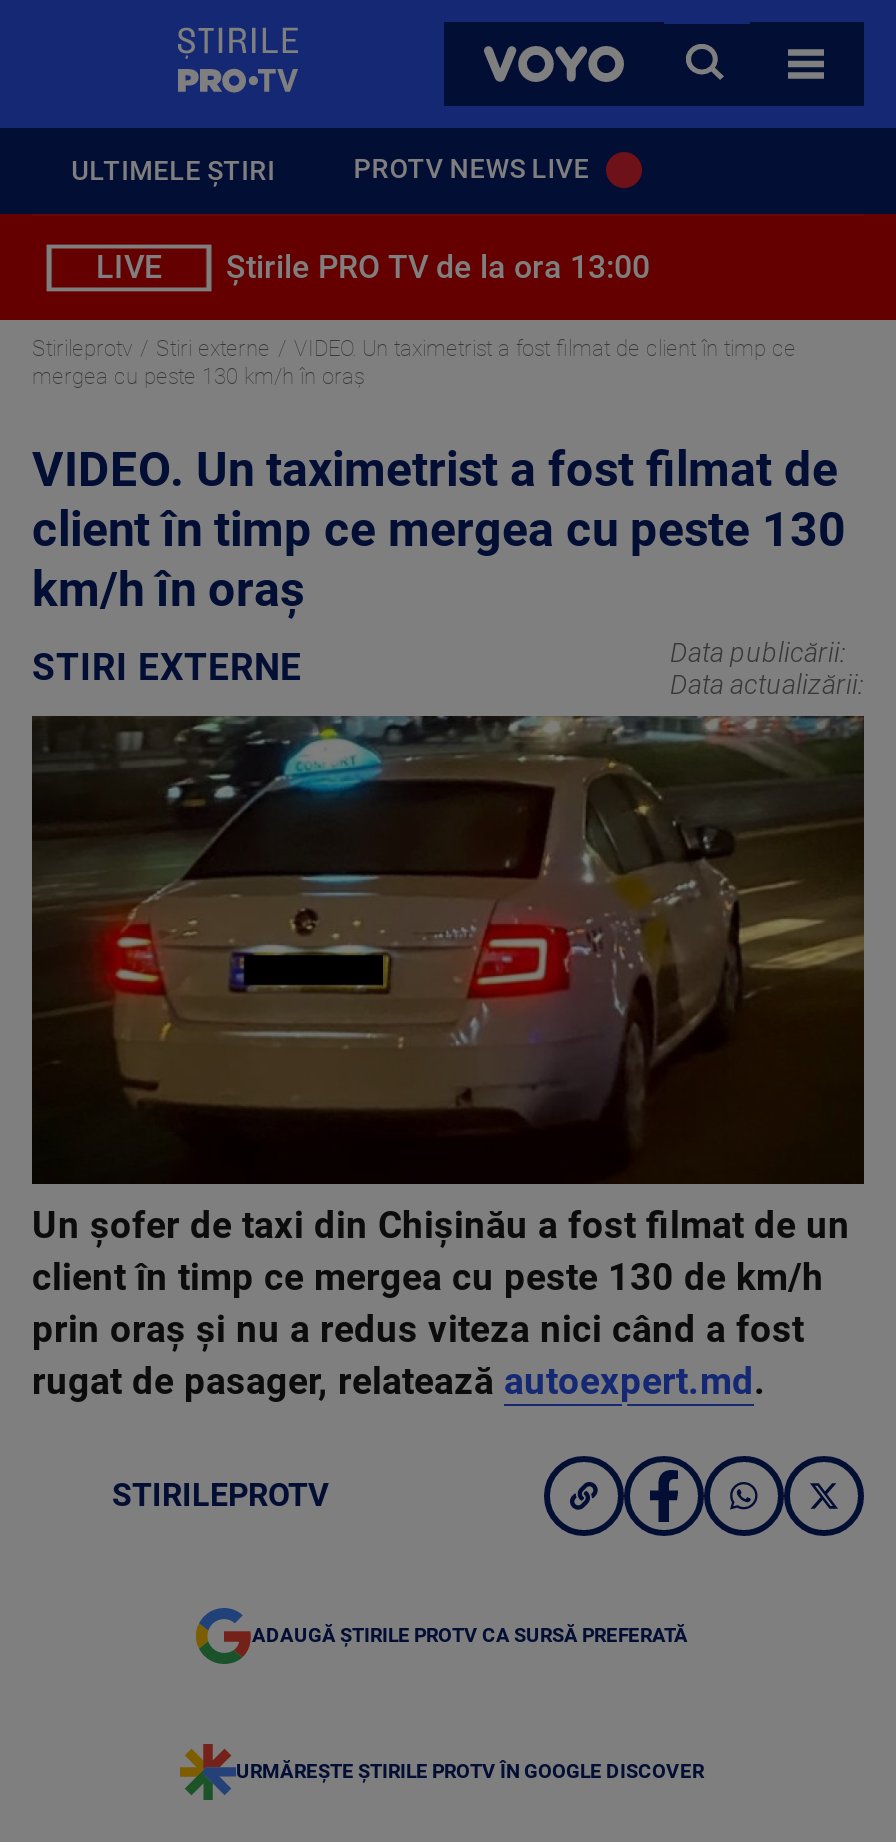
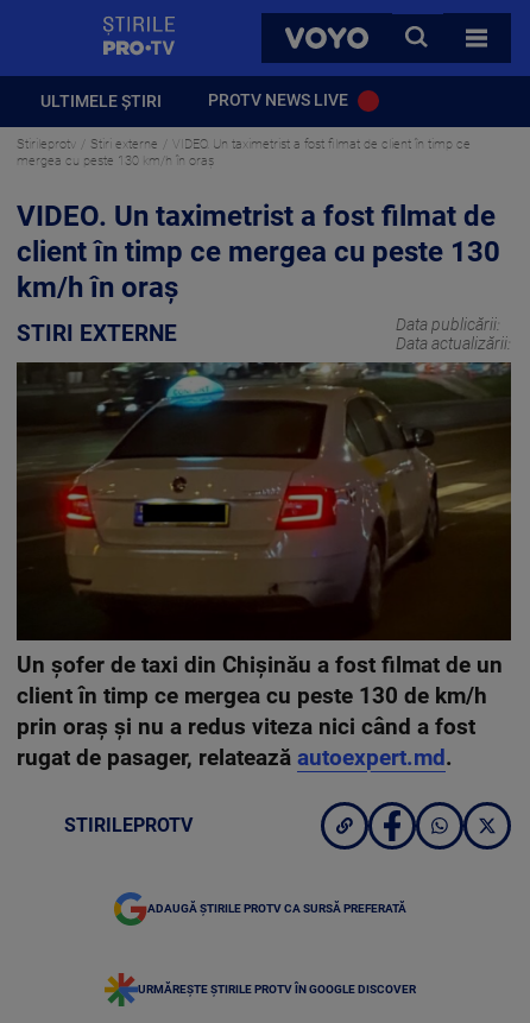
[96,248,650,286] LIVE | Știrile PRO TV de la ora 13:00 -> none

